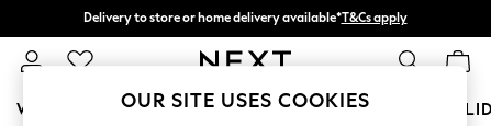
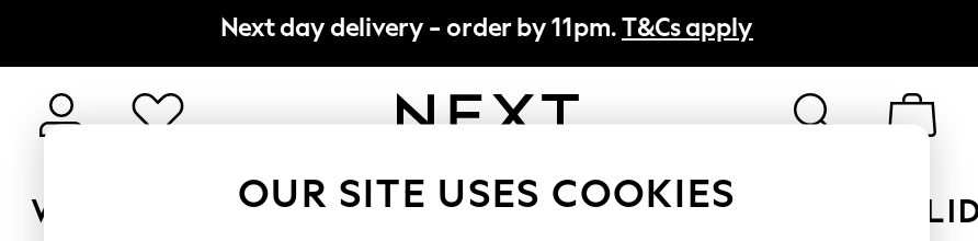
[83,10,407,25] Delivery to store or home delivery available* T&Cs apply -> [220,12,753,43] Next day delivery - order by 11pm. T&Cs apply

